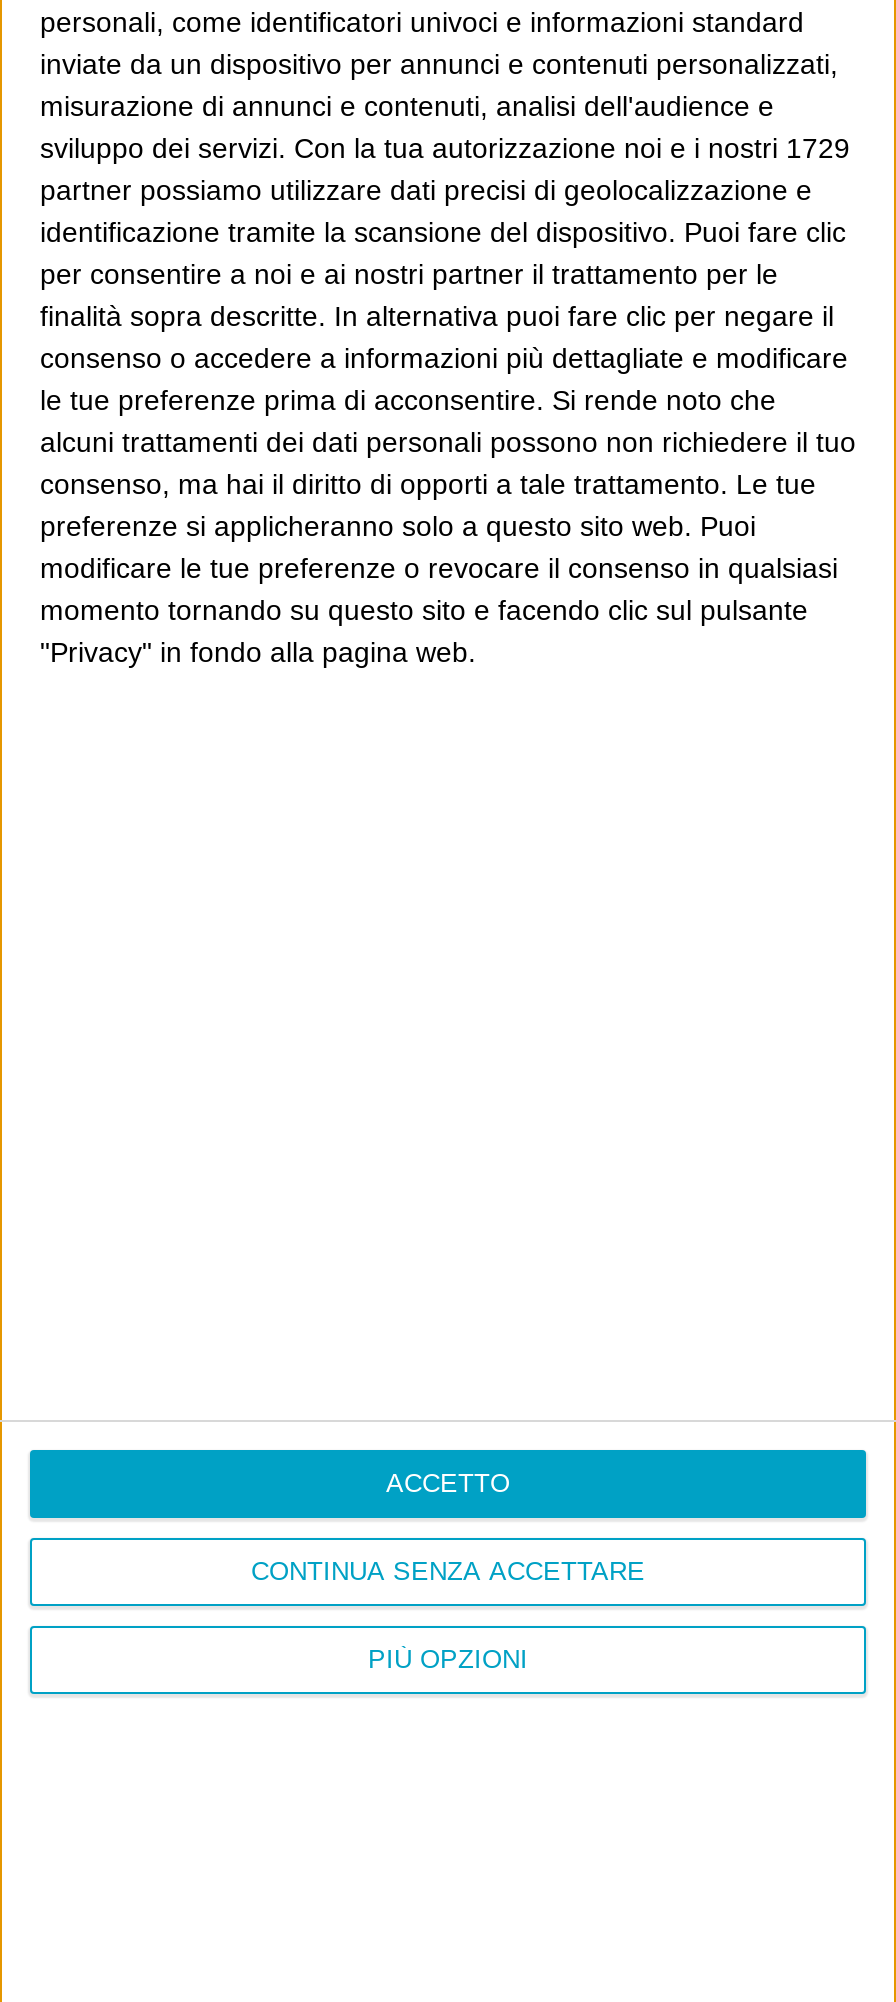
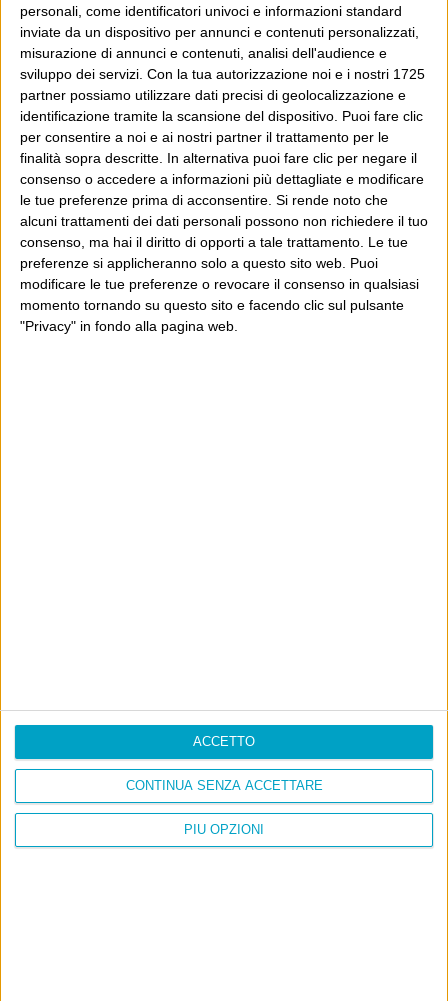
[40,133,850,165] sviluppo dei servizi. Con la tua autorizzazione noi e i nostri 1729 -> [20,66,425,82] sviluppo dei servizi. Con la tua autorizzazione noi e i nostri 1725

